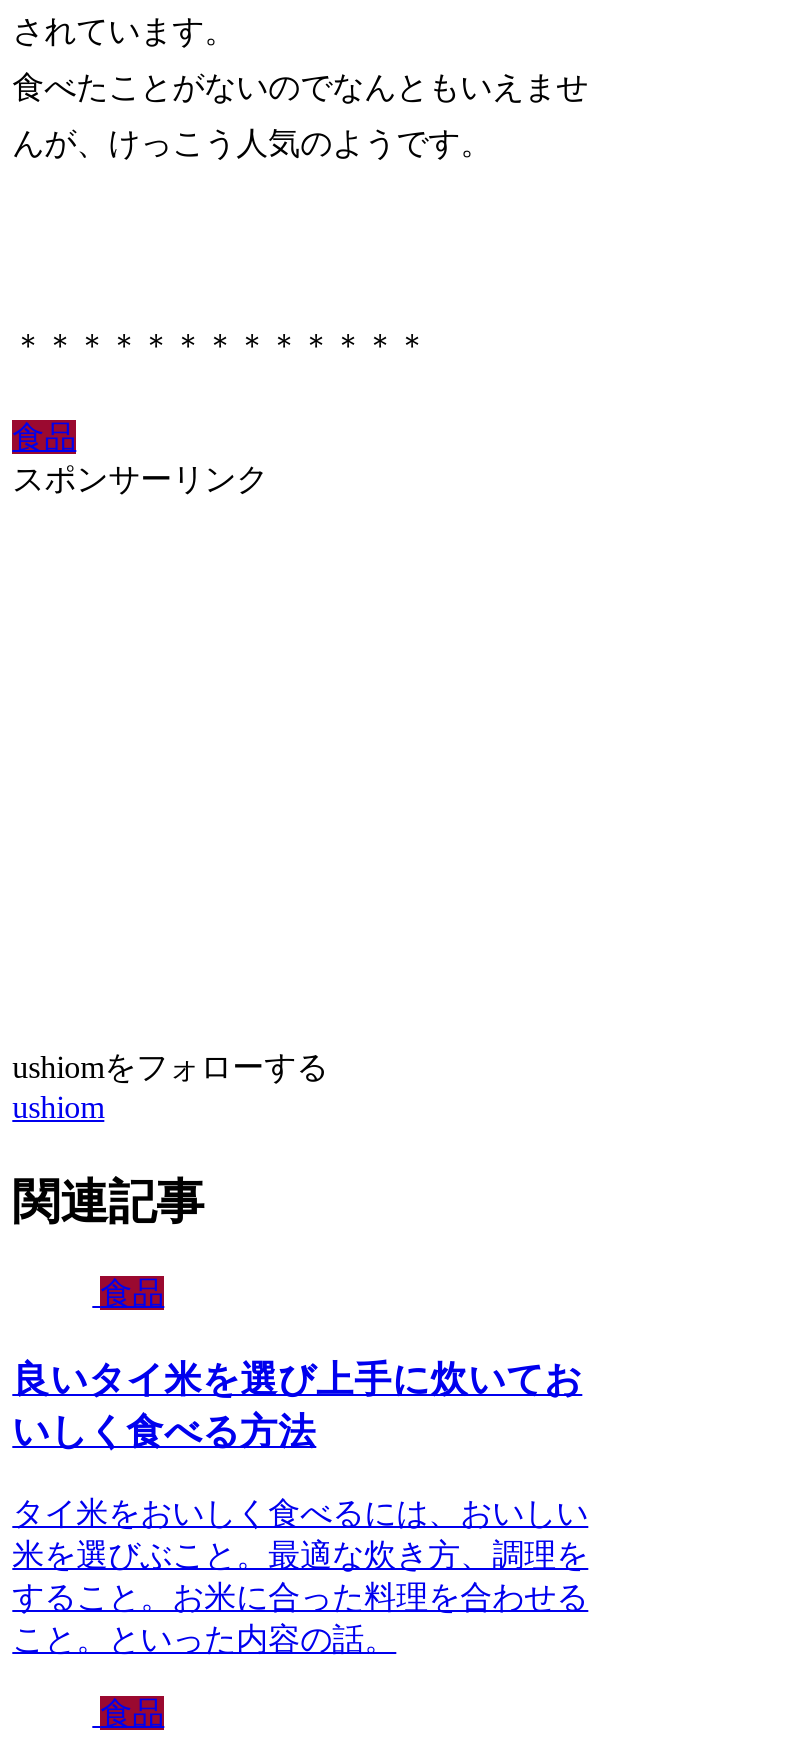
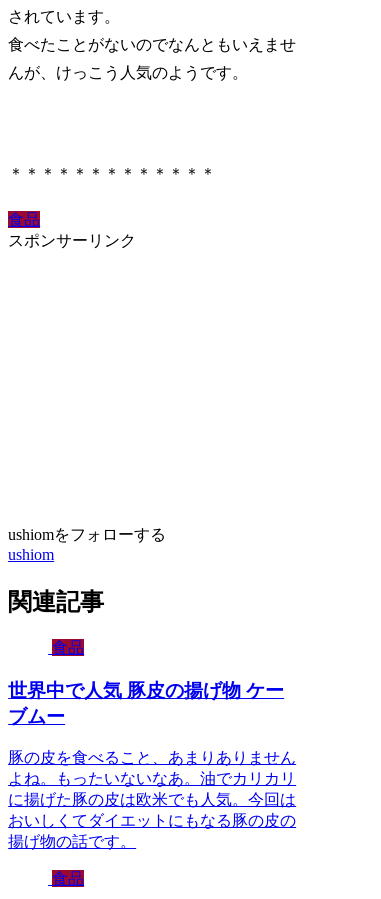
[12,1358,582,1452] 良いタイ米を選び上手に炊いてお | いしく食べる方法 -> [8,680,284,727] 世界中で人気 豚皮の揚げ物 ケー | ブムー
[12,1497,588,1657] タイ米をおいしく食べるには、おいしい | 米を選びぶこと。最適な炊き方、調理を | すること。お米に合った料理を合わせる | こと。といった内容の話。 -> [8,749,296,850] 豚の皮を食べること、あまりありません | よね。もったいないなあ。油でカリカリ | に揚げた豚の皮は欧米でも人気。今回は | おいしくてダイエットにもなる豚の皮の | 揚げ物の話です。

